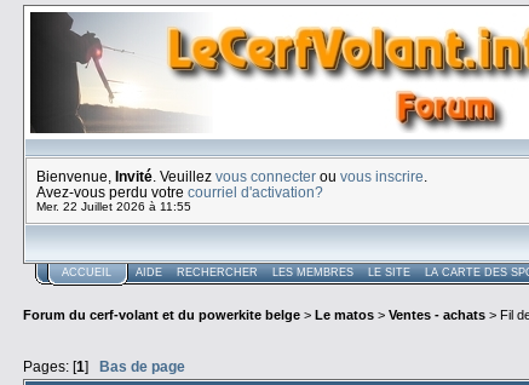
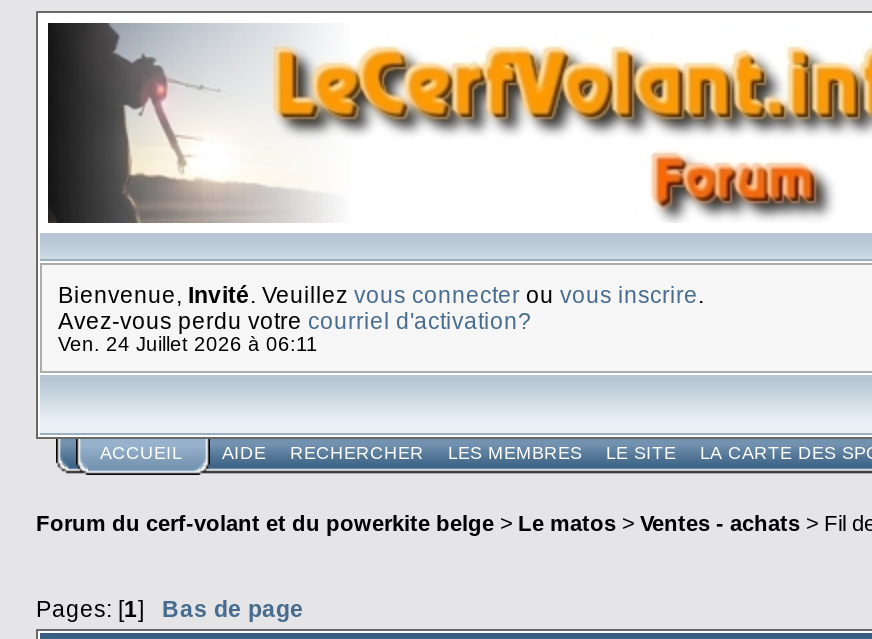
[36,200,191,213] Mer. 22 Juillet 2026 à 11:55 -> [58,333,318,355] Ven. 24 Juillet 2026 à 06:11

